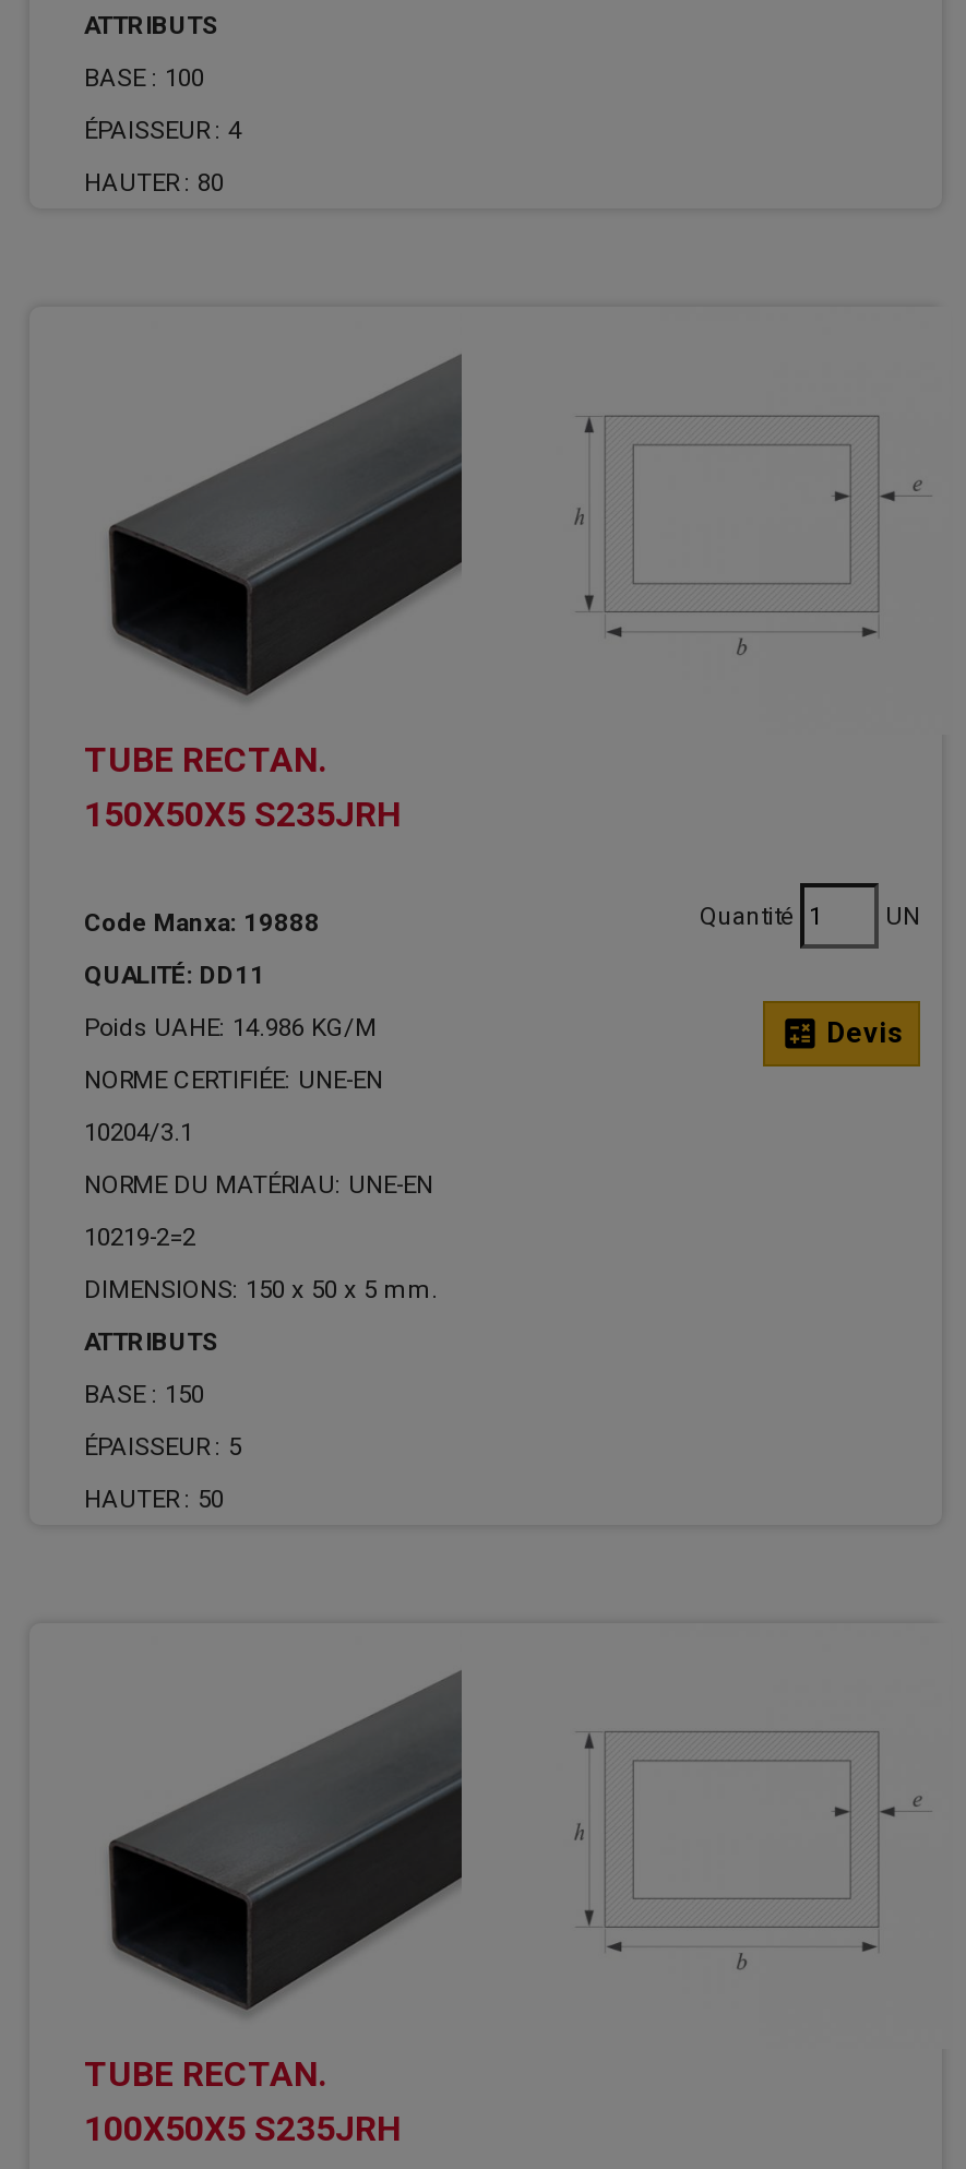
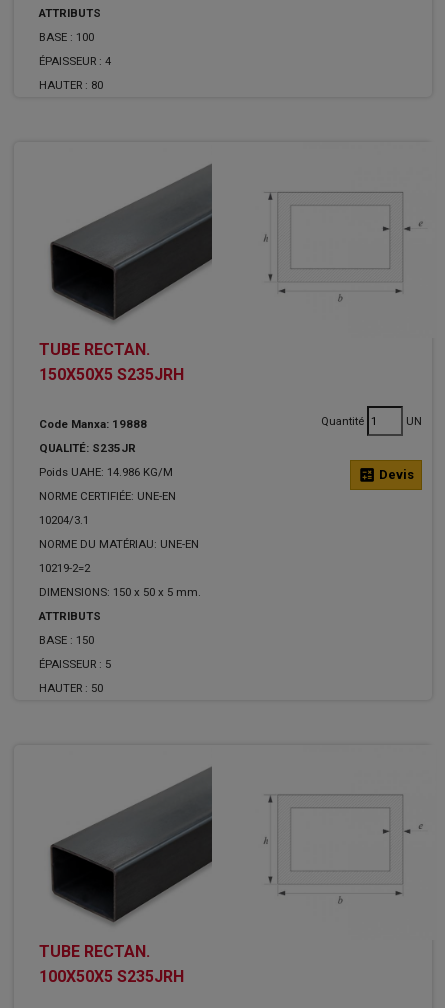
[84,959,265,989] QUALITÉ: DD11 -> [39,441,136,455] QUALITÉ: S235JR

